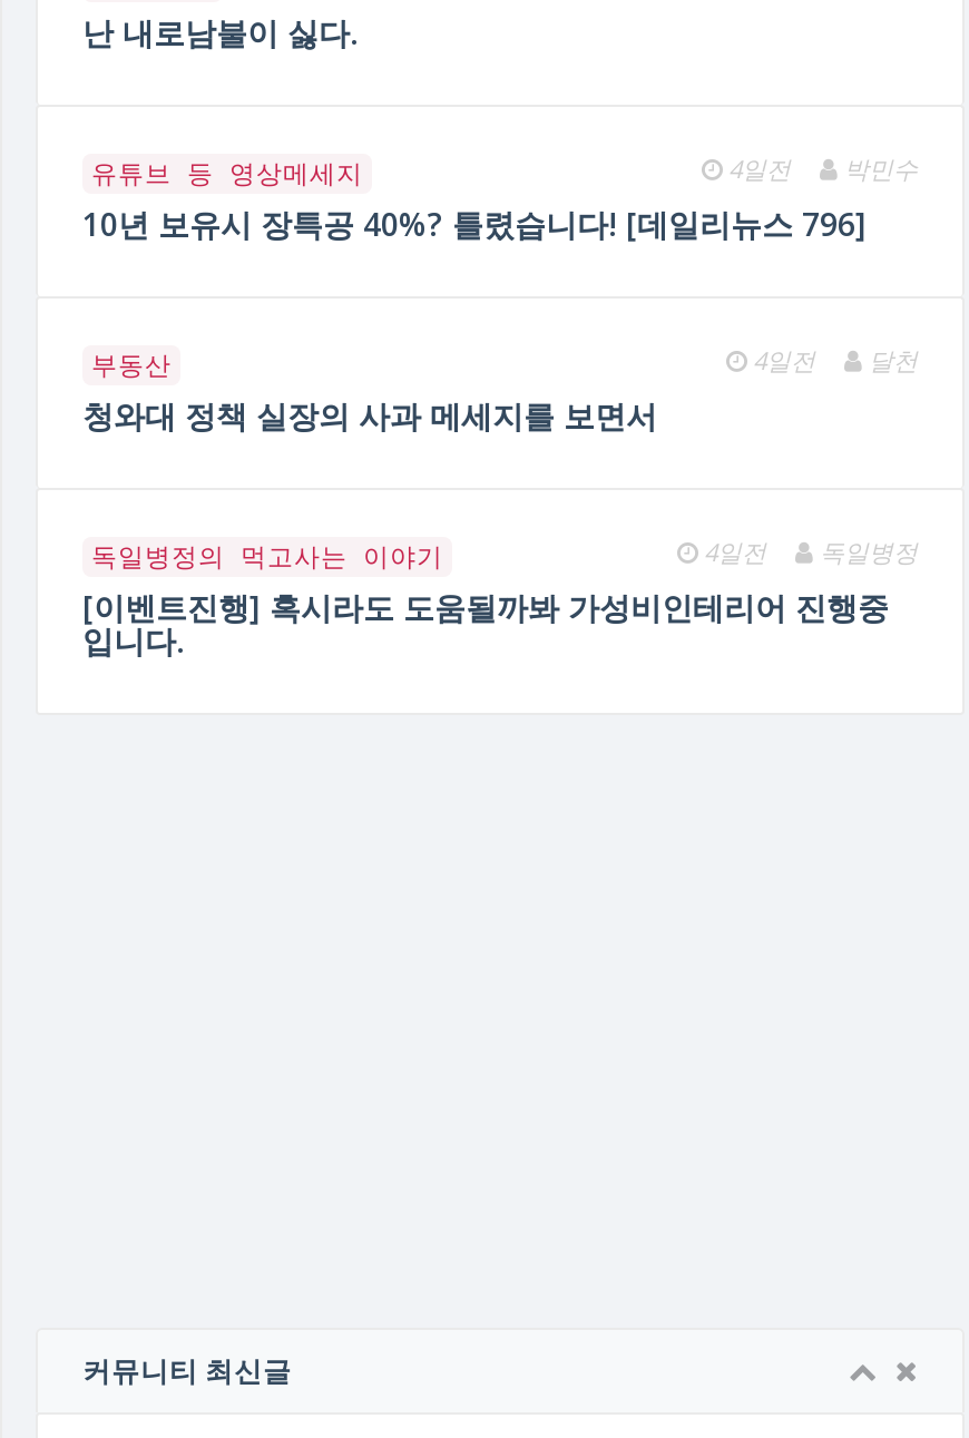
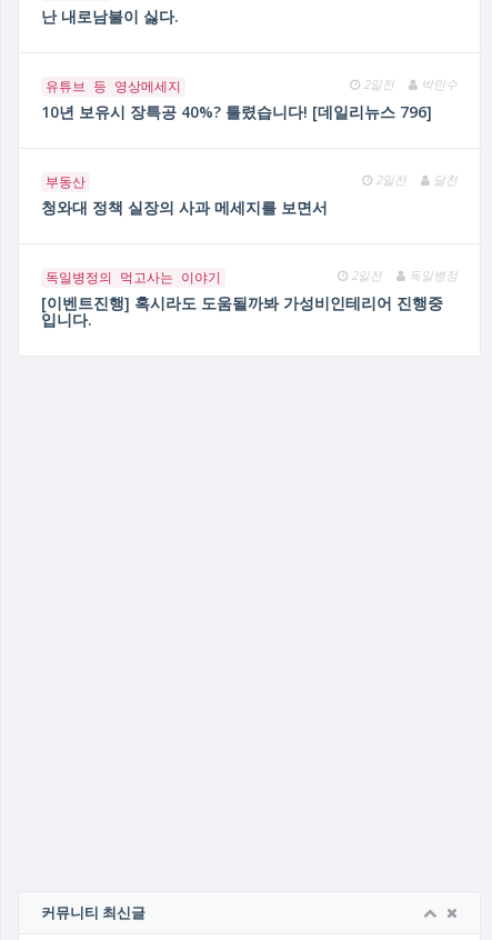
[722,151,797,185] 4일전 -> [360,76,398,92] 2일전
[746,343,918,376] 4일전 달천 -> [372,171,458,188] 2일전 달천
[697,535,918,568] 4일전 독일병정 -> [348,267,458,283] 2일전 독일병정

